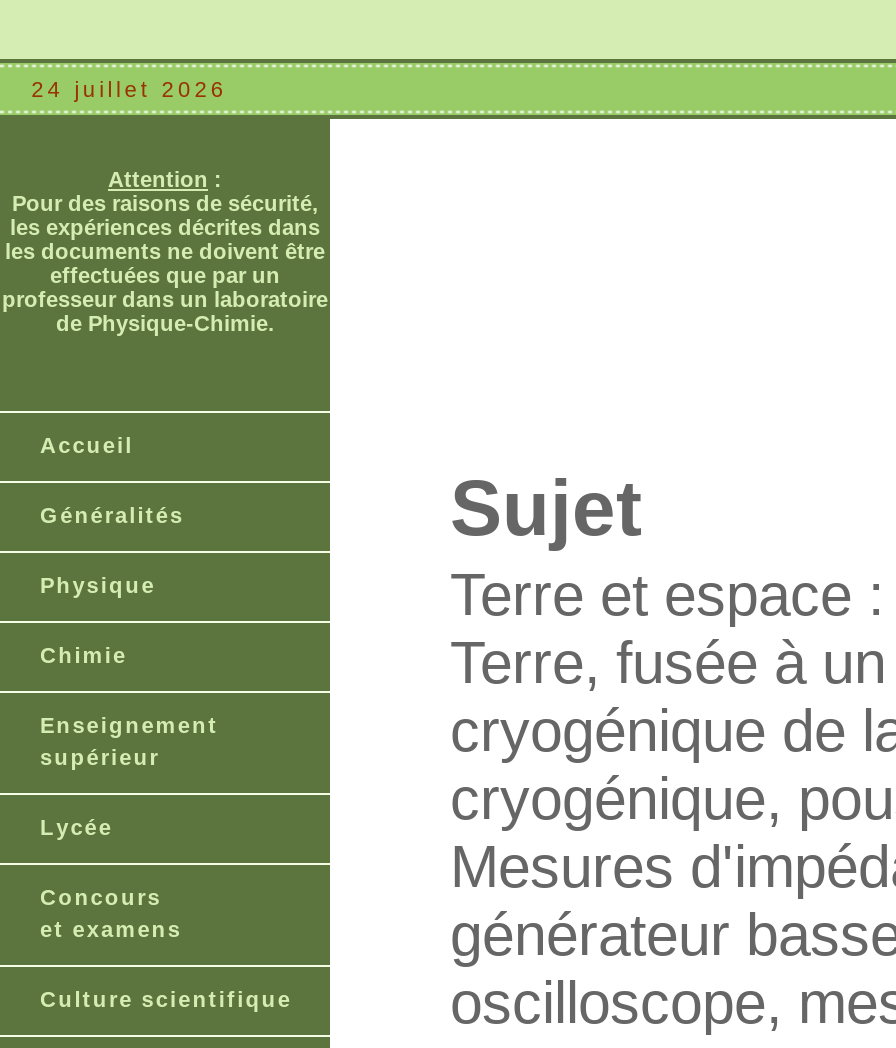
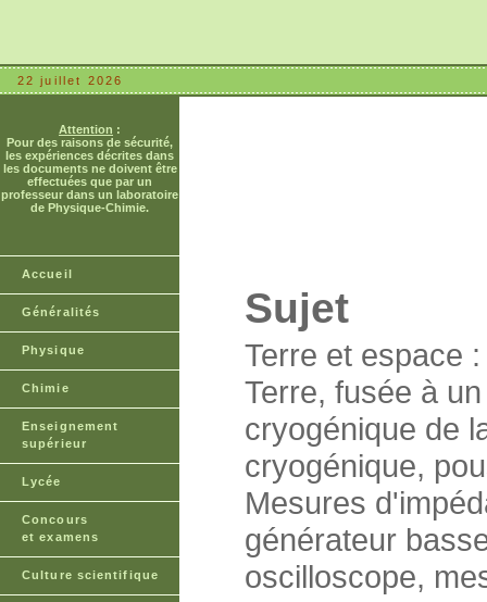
[31,77,227,101] 24 juillet 2026 -> [17,74,123,87] 22 juillet 2026

